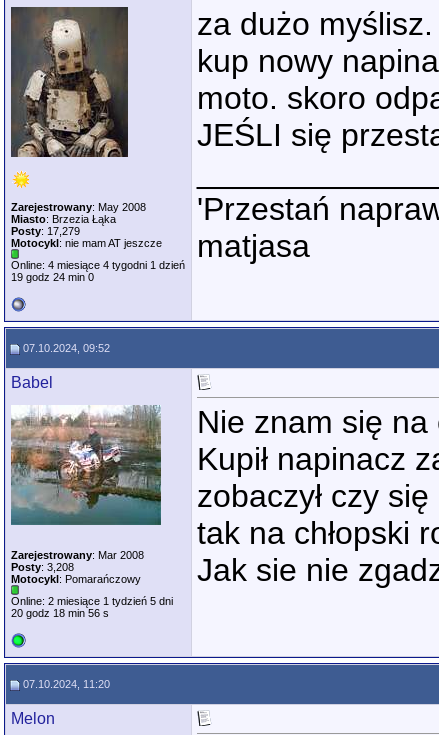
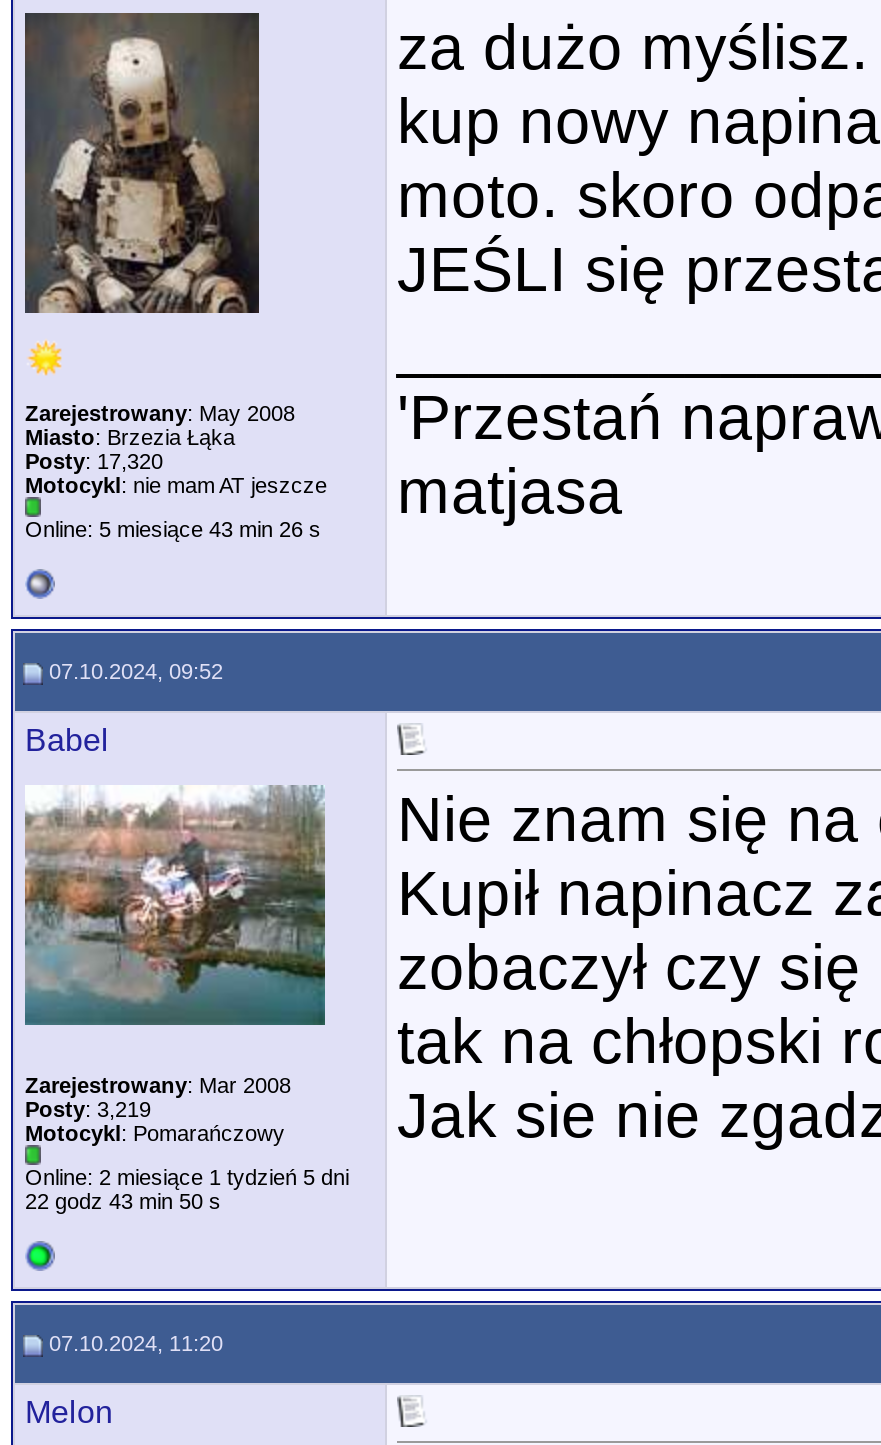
[11,225,80,237] Posty: 17,279 -> [25,449,163,473] Posty: 17,320
[11,259,185,283] Online: 4 miesiące 4 tygodni 1 dzień | 19 godz 24 min 0 -> [25,517,321,541] Online: 5 miesiące 43 min 26 s
[11,561,74,573] Posty: 3,208 -> [25,1097,151,1121] Posty: 3,219
[11,607,109,619] 20 godz 18 min 56 s -> [25,1189,221,1213] 22 godz 43 min 50 s

